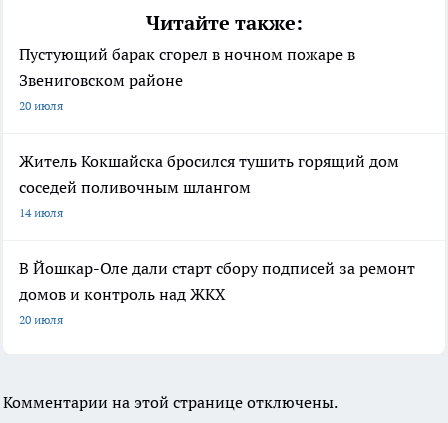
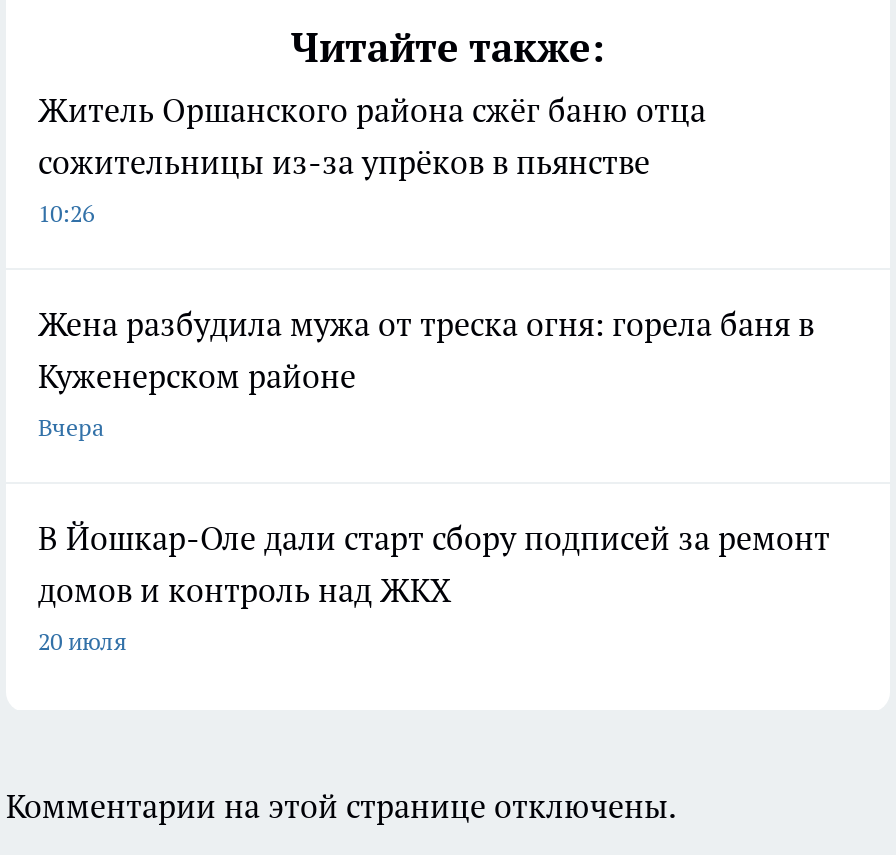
[19,44,355,113] Пустующий барак сгорел в ночном пожаре в | Звениговском районе | 20 июля -> [38,89,706,227] Житель Оршанского района сжёг баню отца | сожительницы из-за упрёков в пьянстве | 10:26
[19,151,399,220] Житель Кокшайска бросился тушить горящий дом | соседей поливочным шлангом | 14 июля -> [38,303,814,441] Жена разбудила мужа от треска огня: горела баня в | Куженерском районе | Вчера

